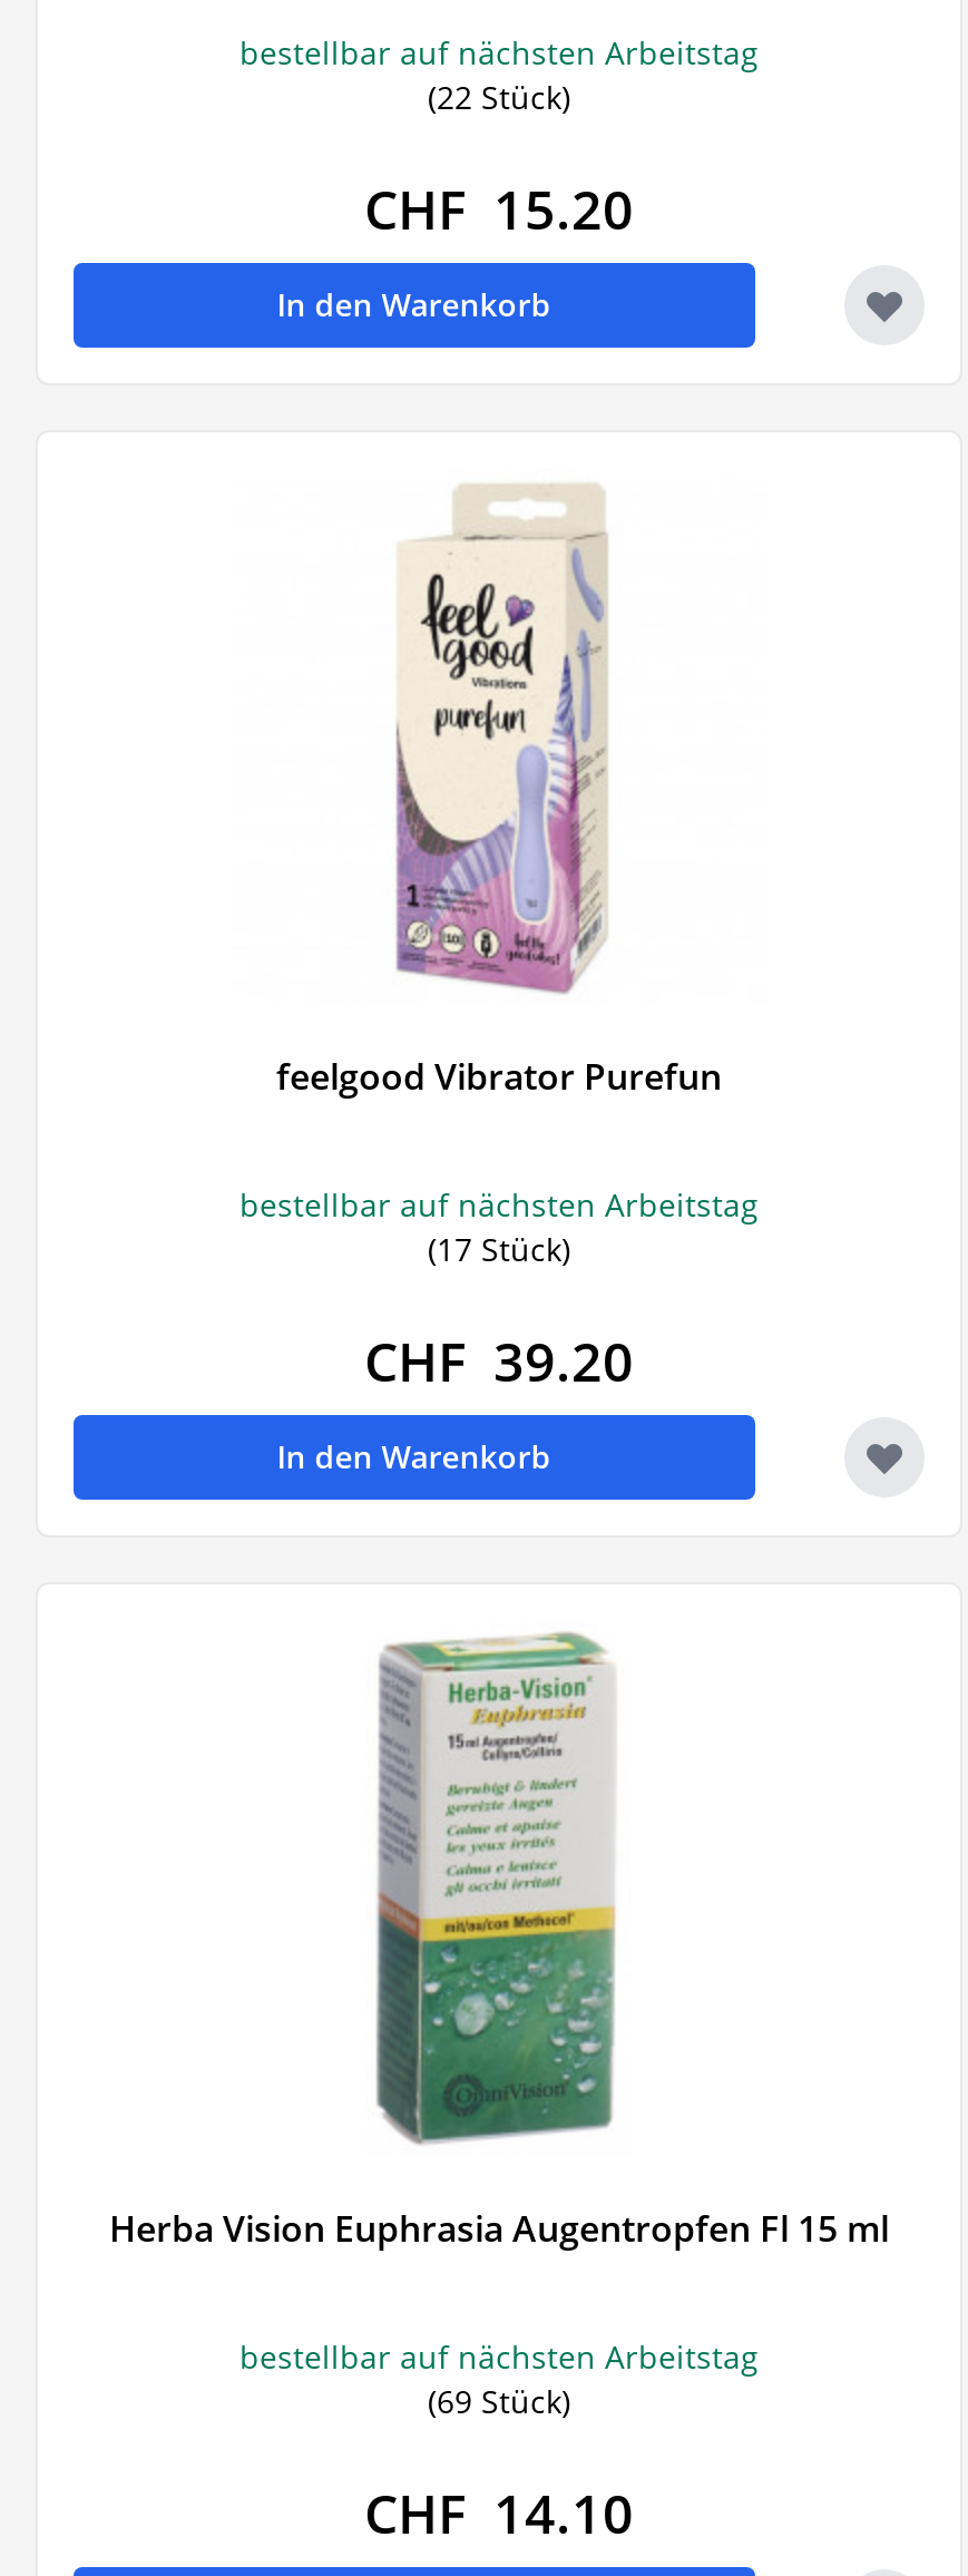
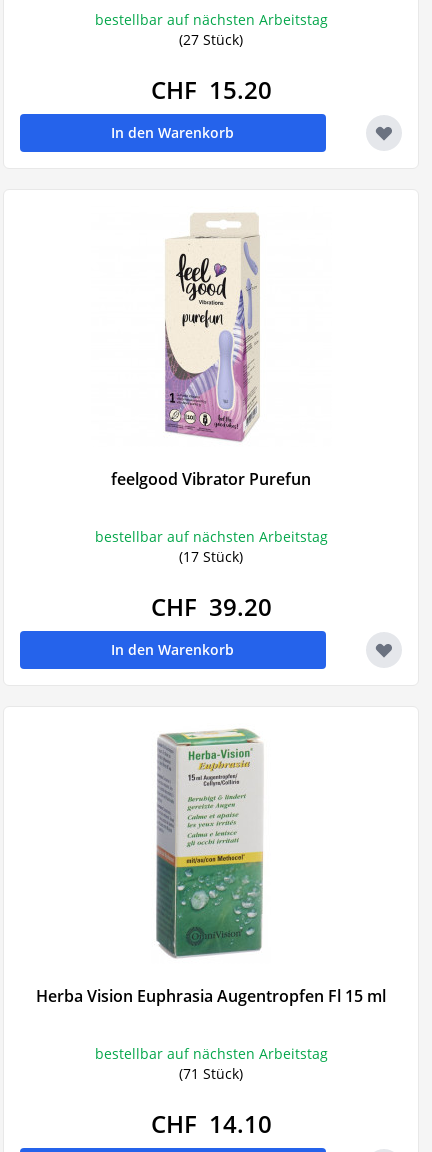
[428,76,570,118] (22 Stück) -> [179,30,243,49] (27 Stück)
[428,2380,570,2422] (69 Stück) -> [179,1064,243,1083] (71 Stück)

